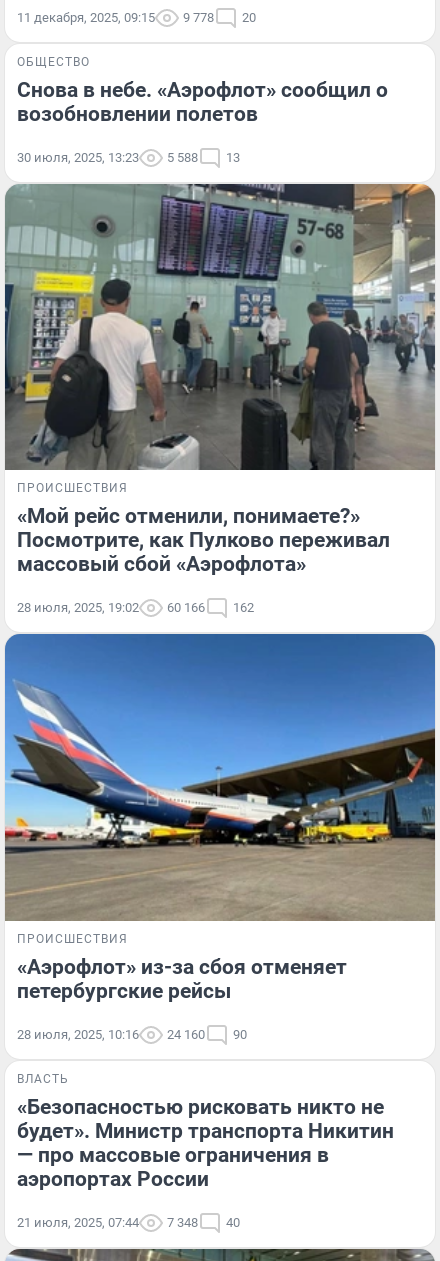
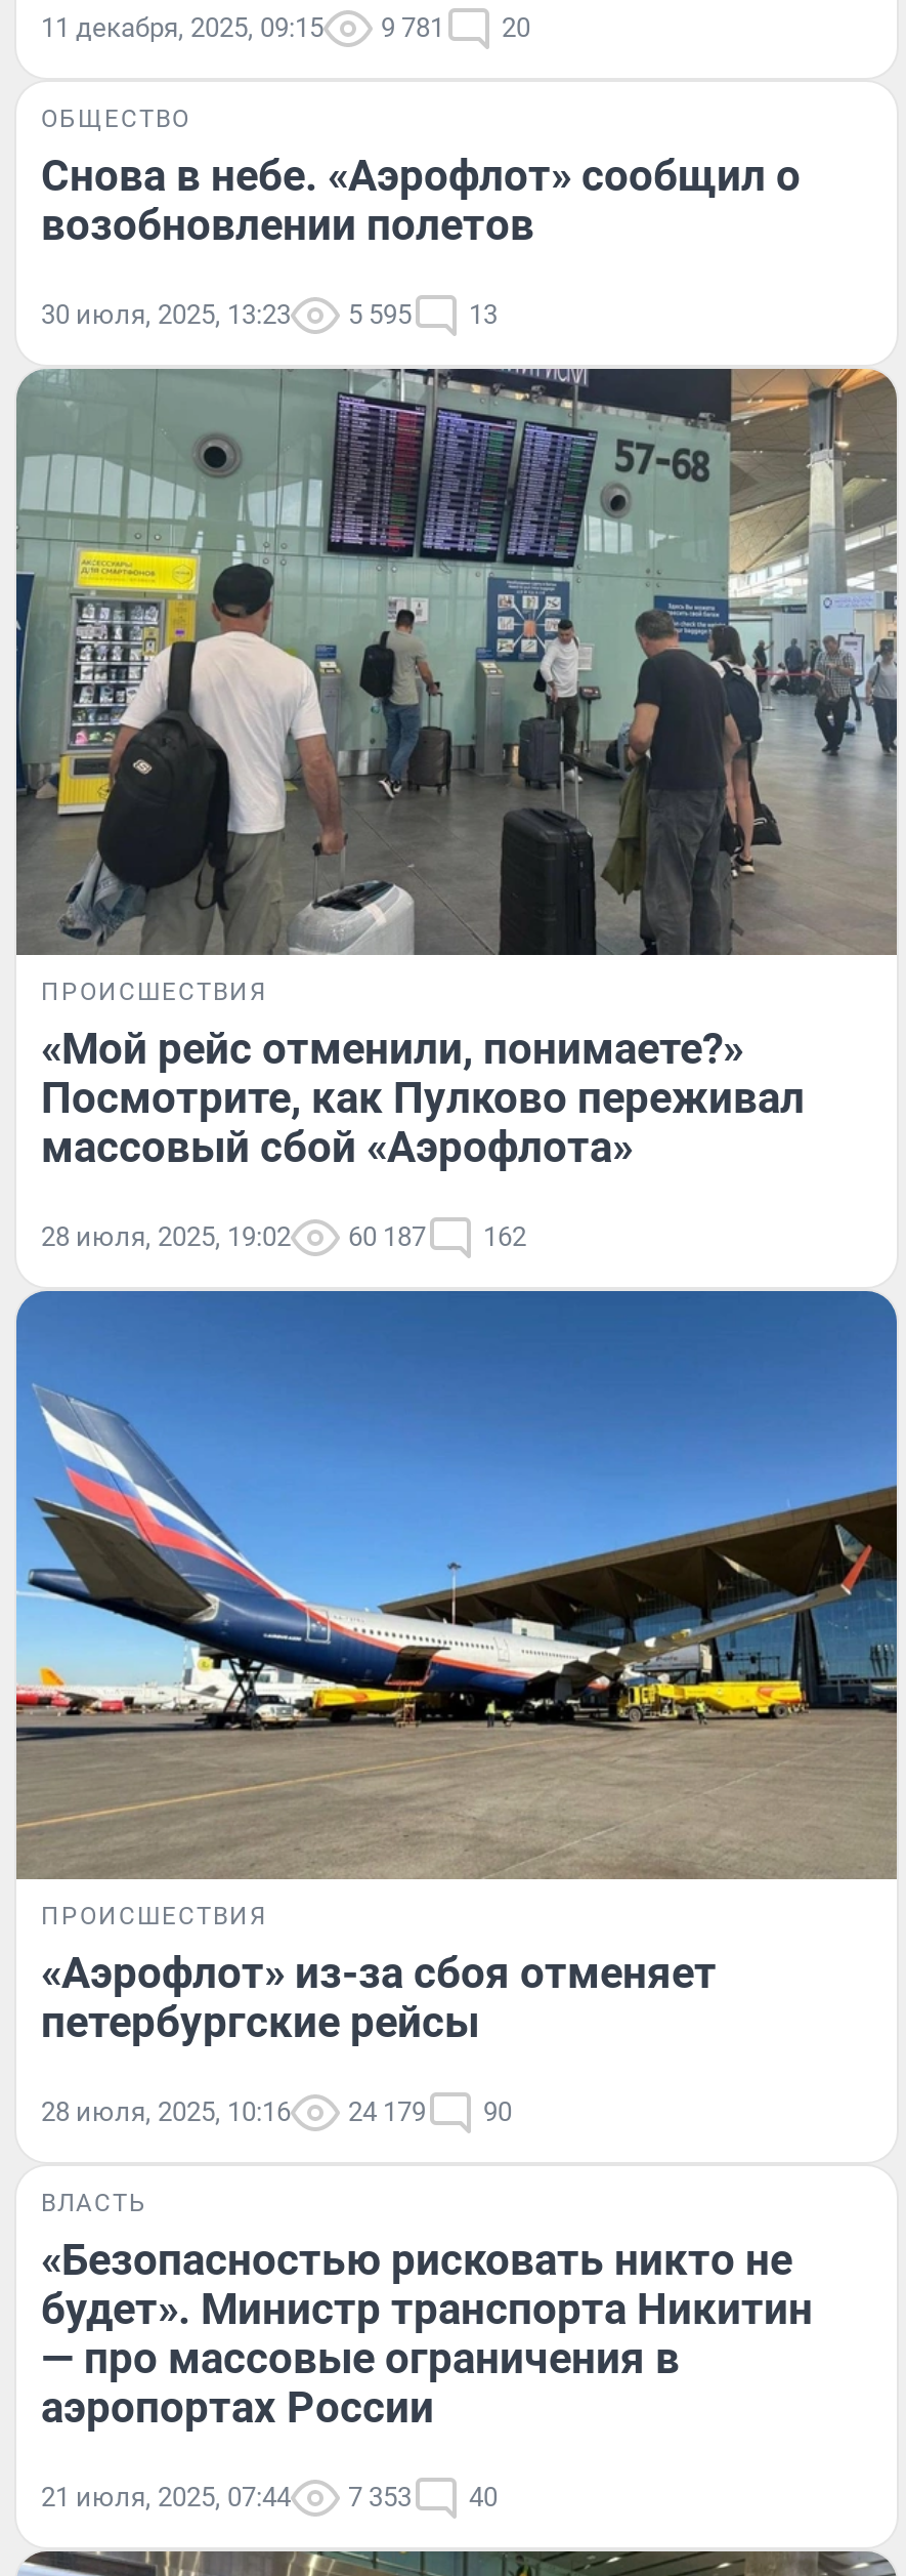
[17,10,256,25] 11 декабря, 2025, 09:15 9 778 20 -> [41,12,530,42] 11 декабря, 2025, 09:15 9 781 20
[17,150,240,165] 30 июля, 2025, 13:23 5 588 13 -> [41,299,498,329] 30 июля, 2025, 13:23 5 595 13
[17,600,254,615] 28 июля, 2025, 19:02 60 166 162 -> [41,1222,526,1253] 28 июля, 2025, 19:02 60 187 162
[17,1027,247,1042] 28 июля, 2025, 10:16 24 160 90 -> [41,2096,512,2127] 28 июля, 2025, 10:16 24 179 90
[17,1215,240,1230] 21 июля, 2025, 07:44 7 348 40 -> [41,2482,498,2512] 21 июля, 2025, 07:44 7 353 40

